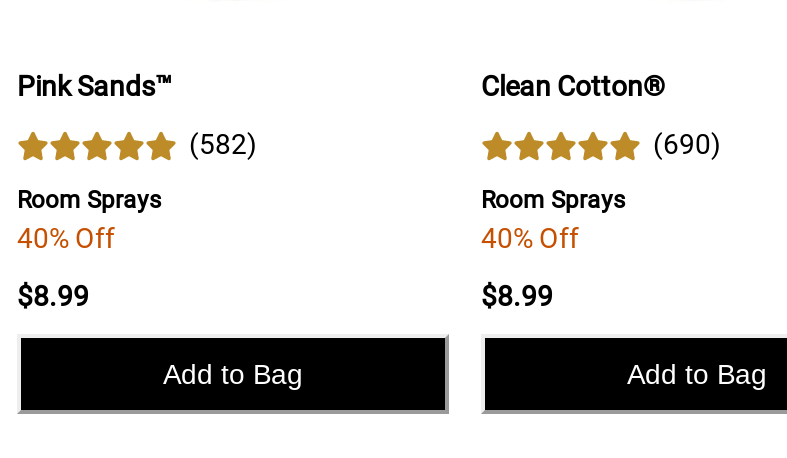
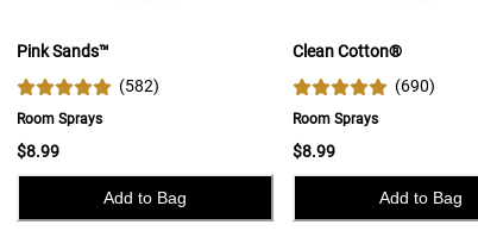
[17,222,115,254] 40% Off -> none
[481,222,579,254] 40% Off -> none

